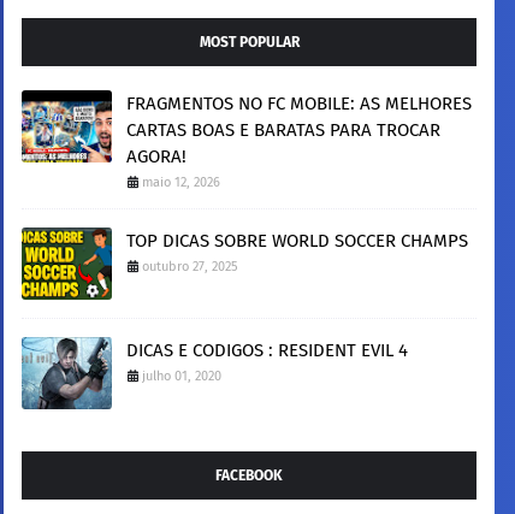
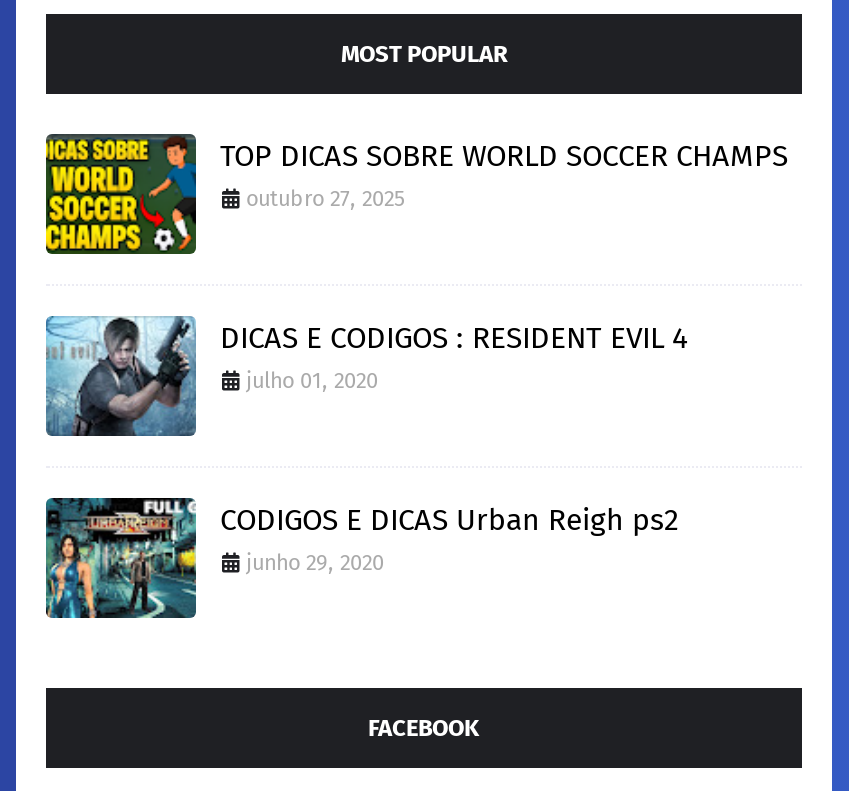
[20,91,472,190] [image] | FRAGMENTOS NO FC MOBILE: AS MELHORES | CARTAS BOAS E BARATAS PARA TROCAR | AGORA! | maio 12, 2026 -> none
moved [20,228,468,384] -> [44,134,788,394]: [image] | TOP DICAS SOBRE WORLD SOCCER CHAMPS | outubro 27, 2025 | DICAS E CODIGOS : RESIDENT EVIL 4 | julho 01, 2020
none -> [46,496,678,620] [image] | CODIGOS E DICAS Urban Reigh ps2 | junho 29, 2020

